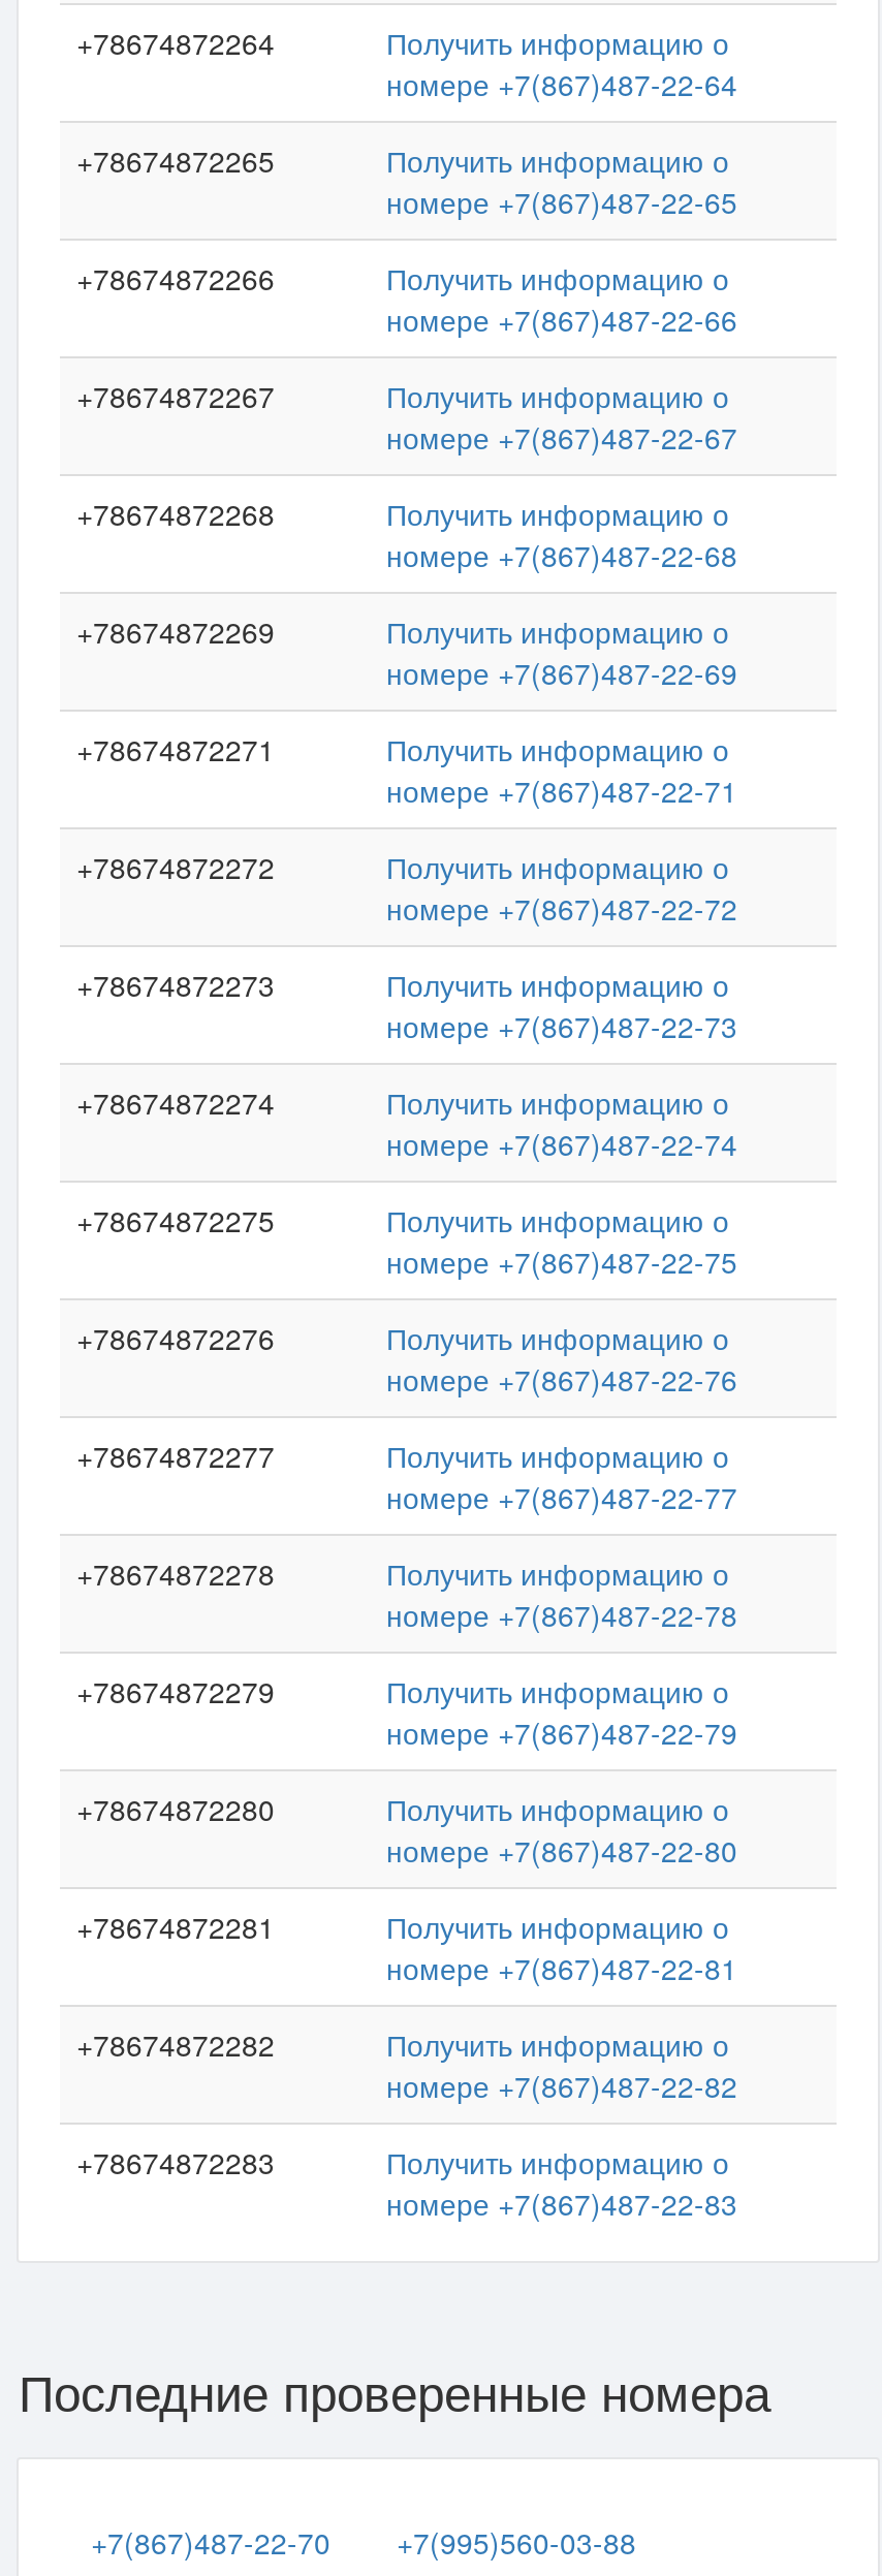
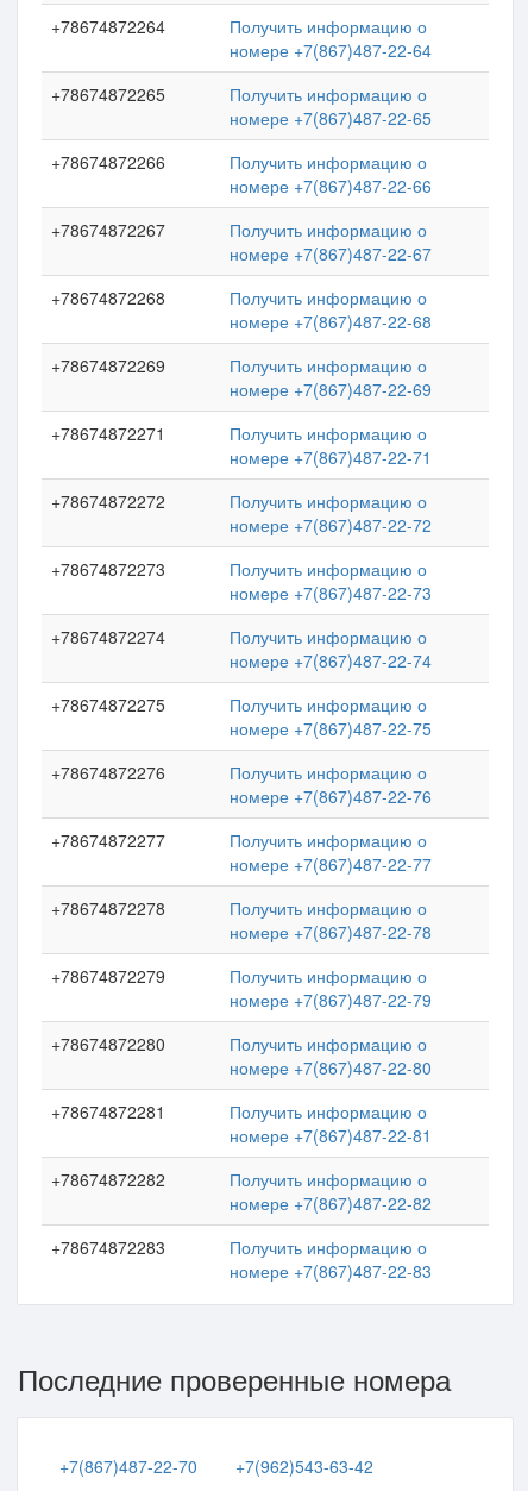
[91,2521,636,2563] +7(867)487-22-70 +7(995)560-03-88 -> [59,1454,373,1478] +7(867)487-22-70 +7(962)543-63-42

